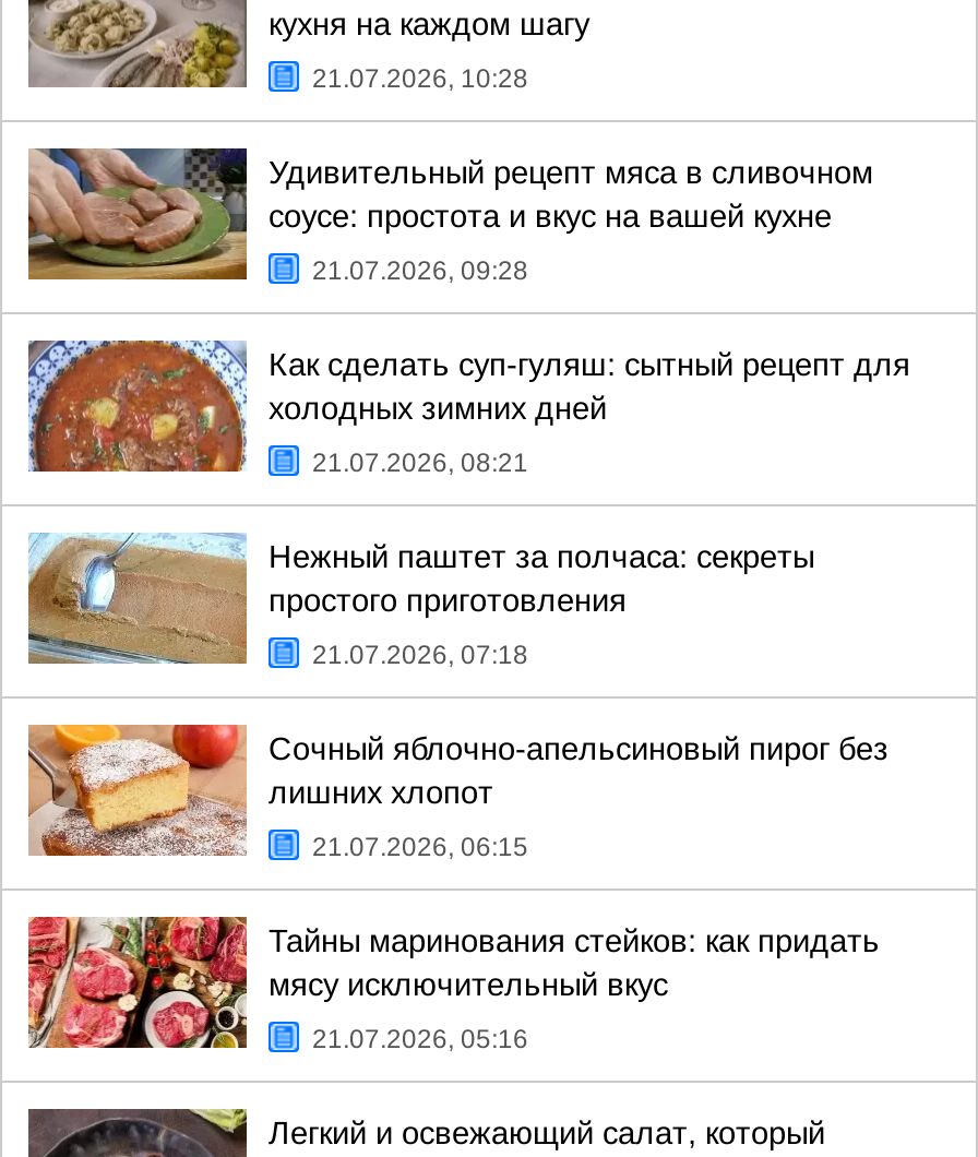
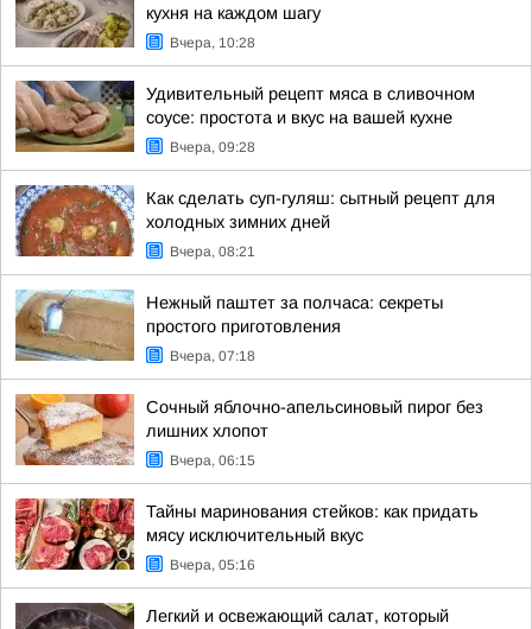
[312,63,528,94] 21.07.2026, 10:28 -> [170,34,255,51] Вчера, 10:28
[312,255,528,286] 21.07.2026, 09:28 -> [170,139,255,155] Вчера, 09:28
[312,448,528,478] 21.07.2026, 08:21 -> [170,243,255,260] Вчера, 08:21
[312,640,528,670] 21.07.2026, 07:18 -> [170,348,255,364] Вчера, 07:18
[312,832,528,862] 21.07.2026, 06:15 -> [170,452,255,469] Вчера, 06:15
[312,1024,528,1054] 21.07.2026, 05:16 -> [170,557,255,573] Вчера, 05:16

